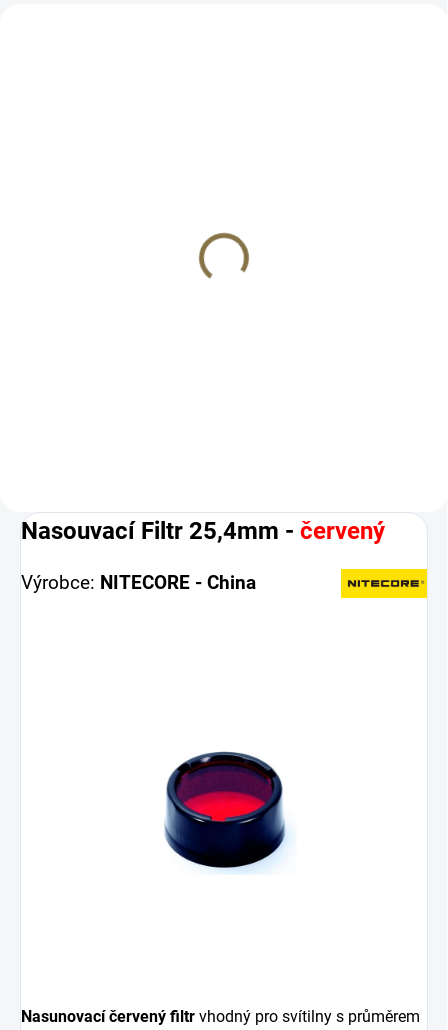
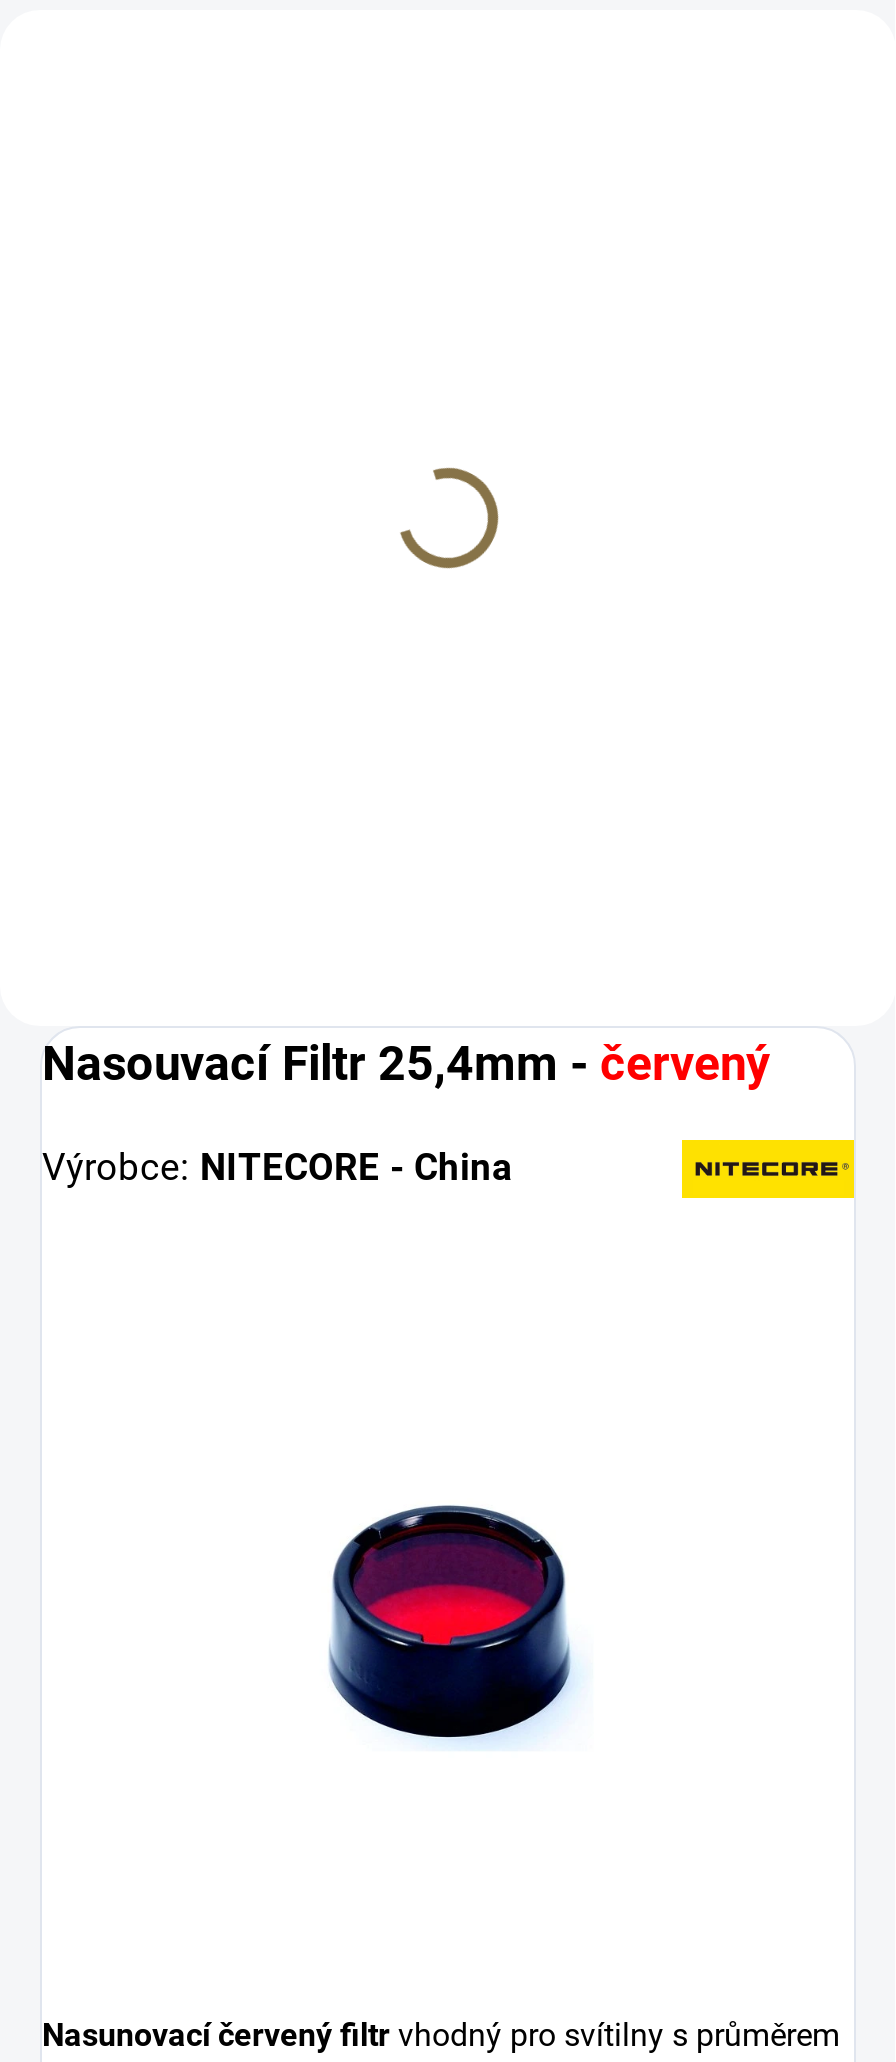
[198,234,243,283] [image] -> [398,472,488,570] [image]

